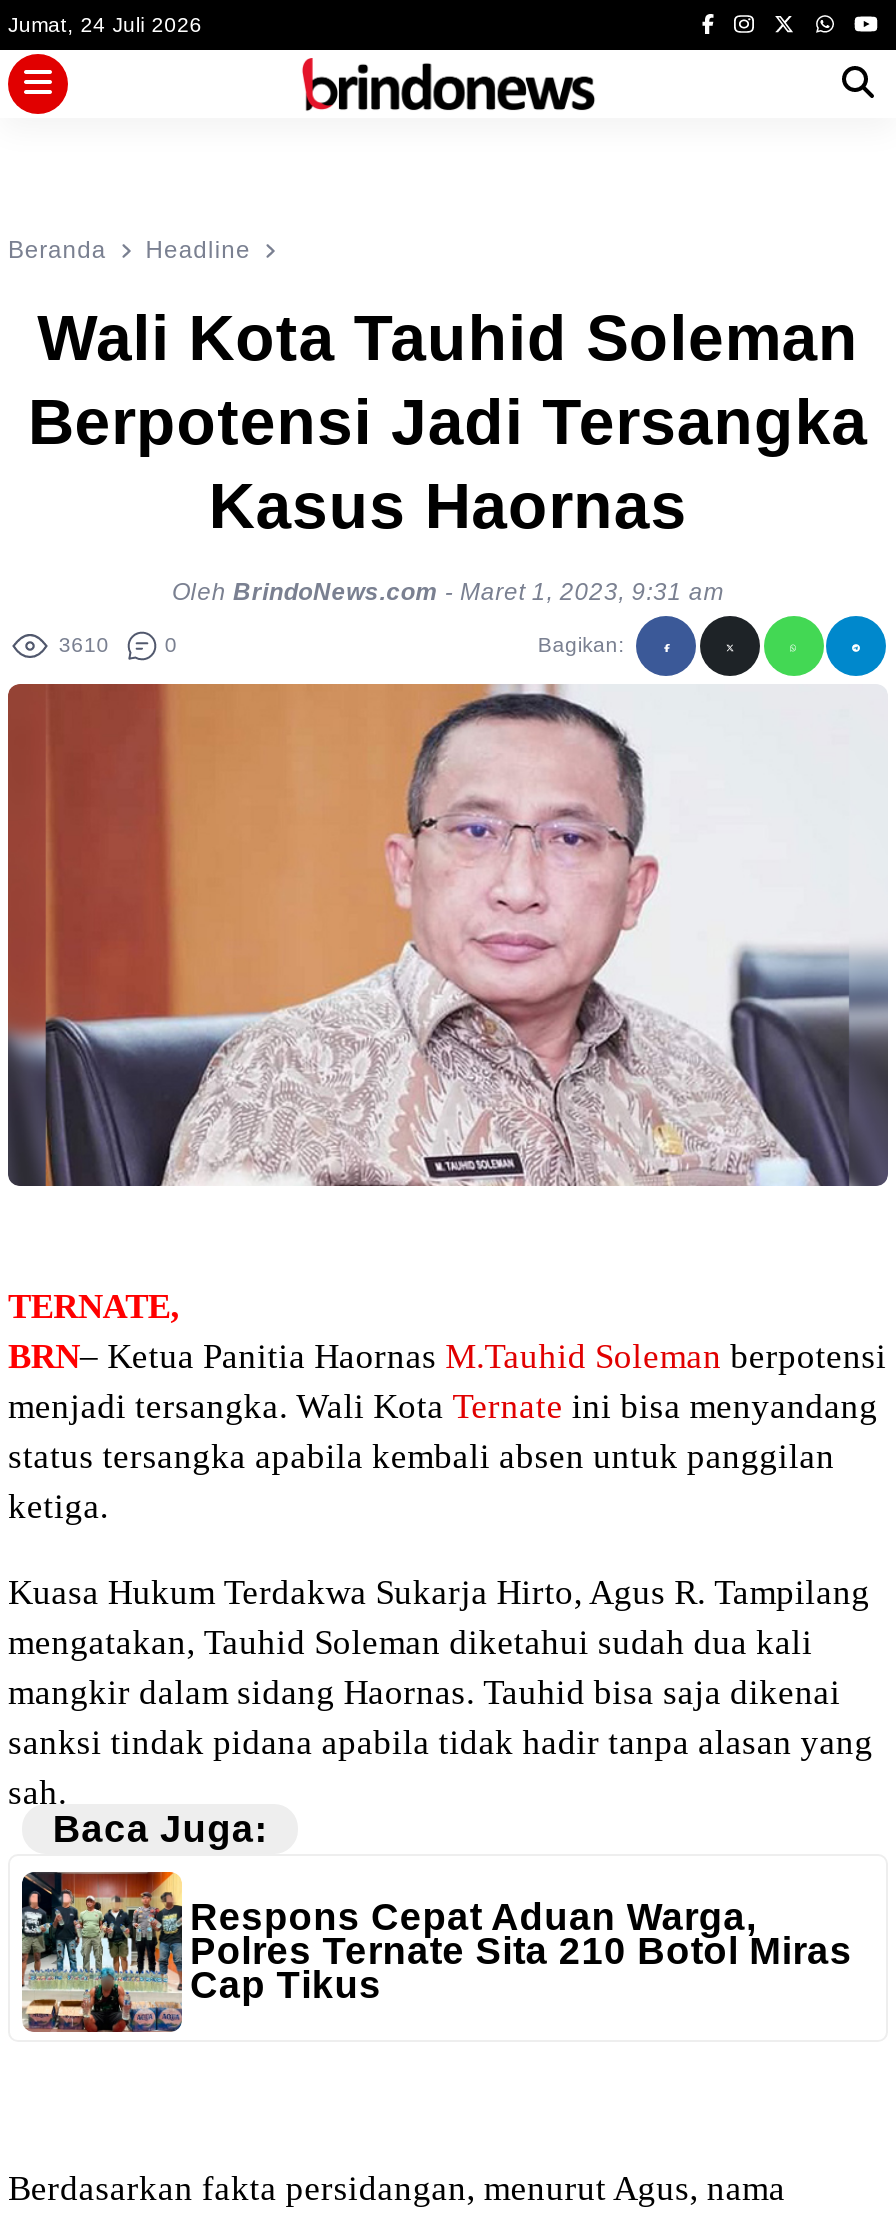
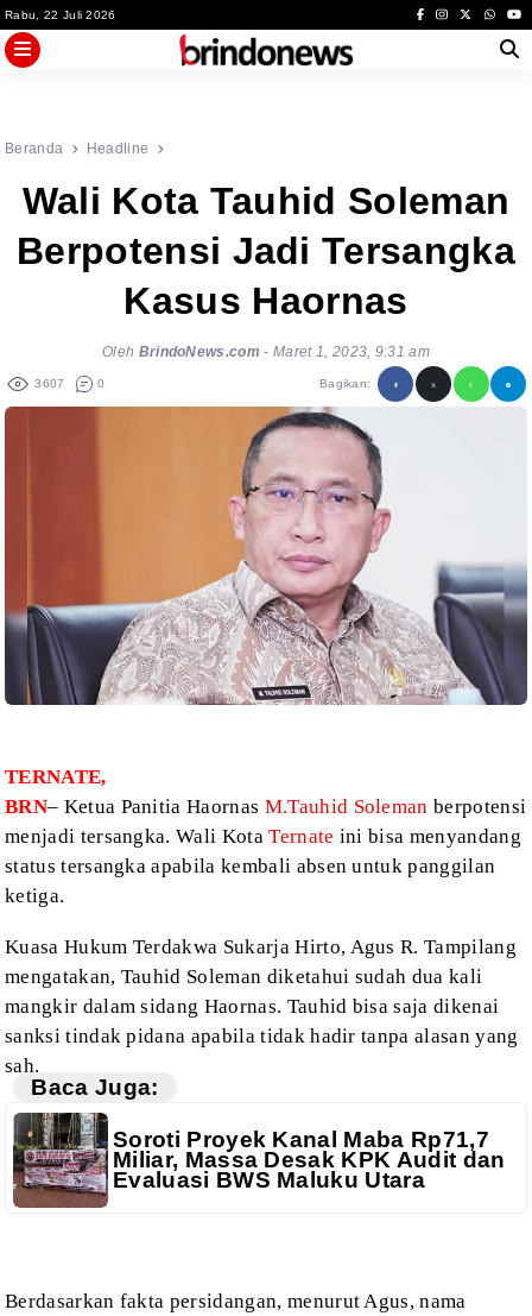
[8,13,202,35] Jumat, 24 Juli 2026 -> [5,8,116,21] Rabu, 22 Juli 2026
[52,634,178,656] 3610 0 -> [31,377,105,390] 3607 0
[20,1870,852,2032] [image] | Respons Cepat Aduan Warga, | Polres Ternate Sita 210 Botol Miras | Cap Tikus -> [12,1112,505,1208] [image] | Soroti Proyek Kanal Maba Rp71,7 | Miliar, Massa Desak KPK Audit dan | Evaluasi BWS Maluku Utara

